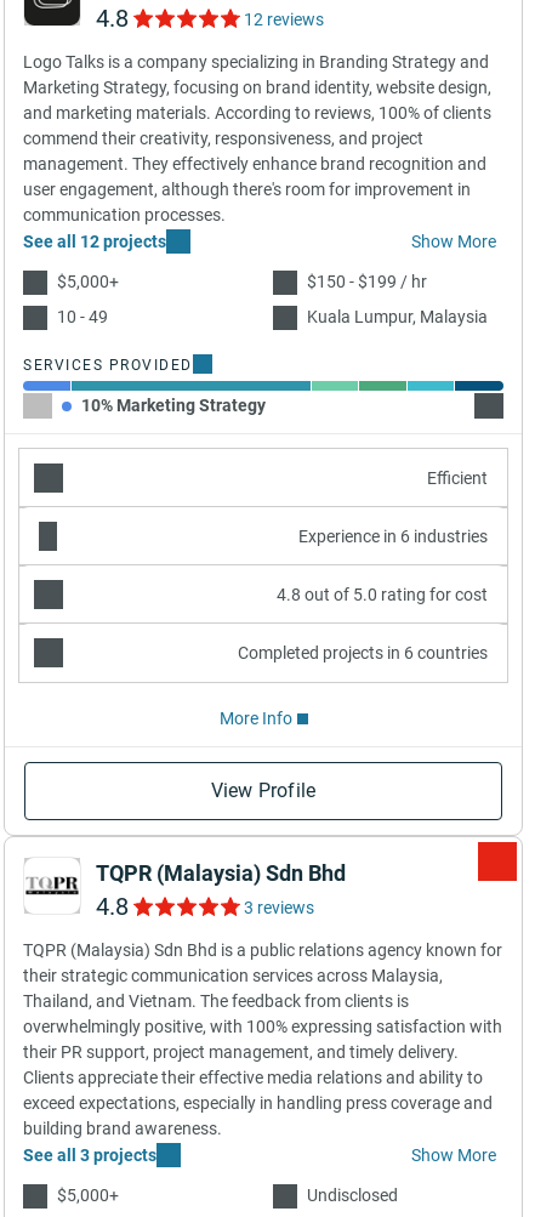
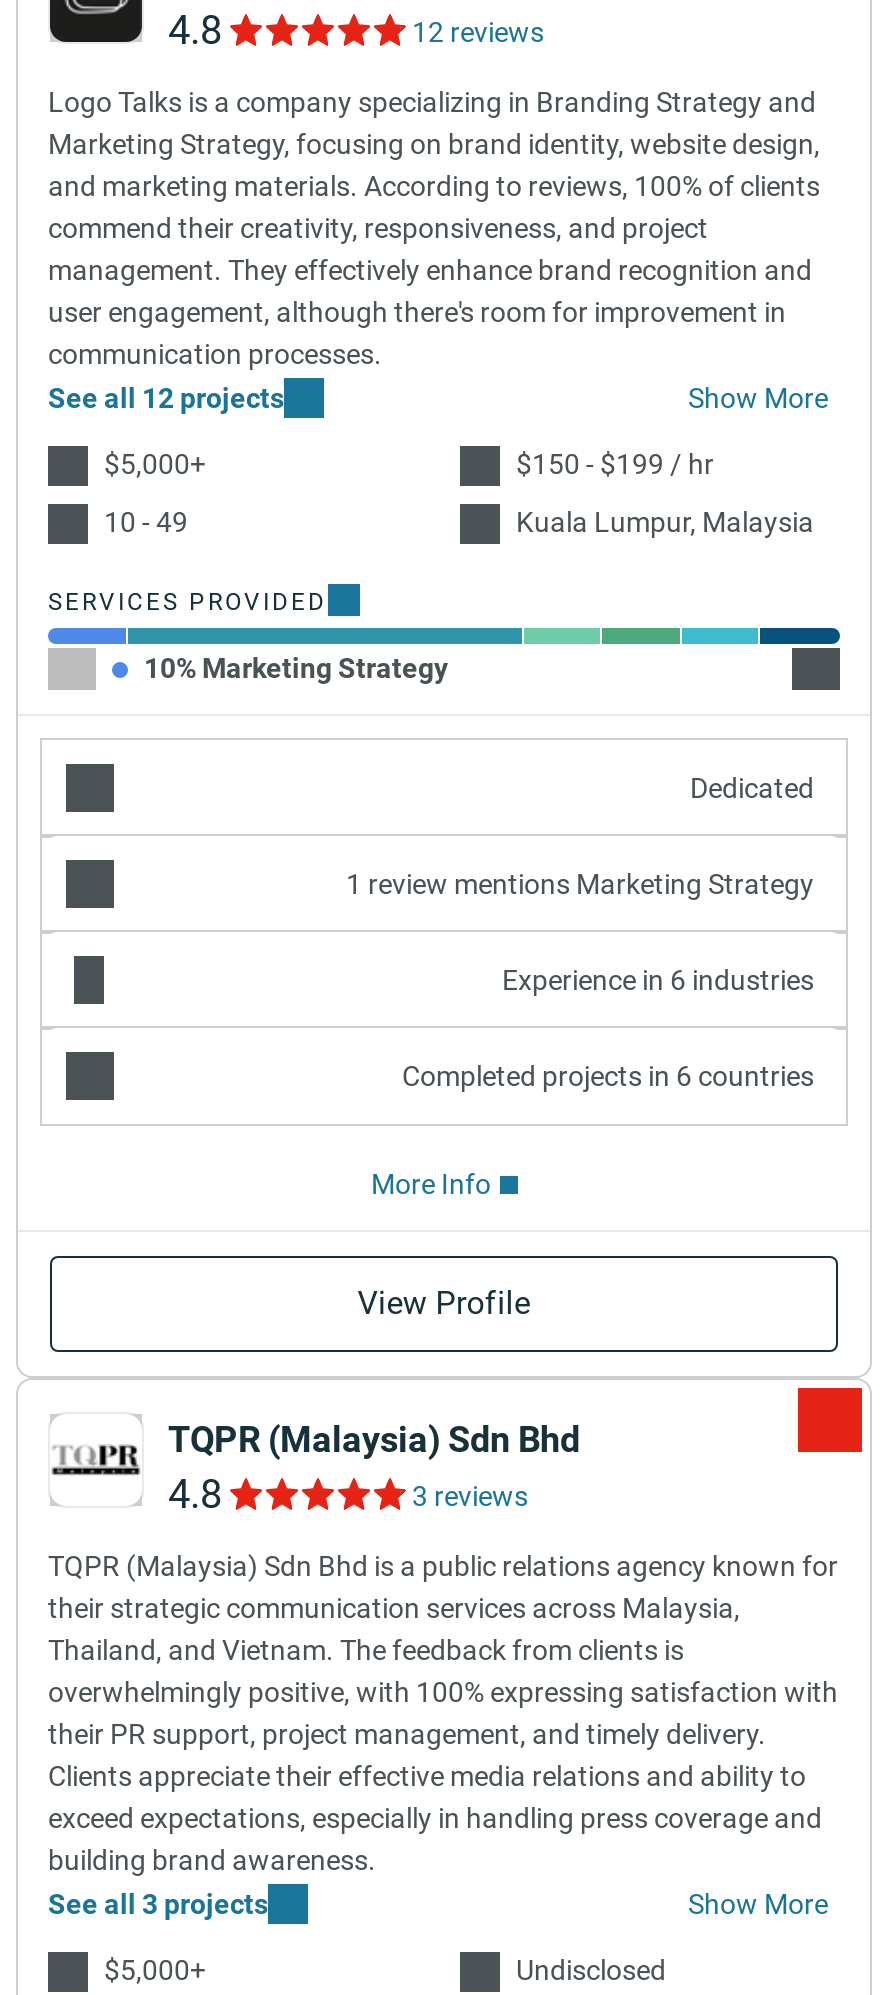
[427,468,488,487] Efficient -> [346,771,814,899] Dedicated | 1 review mentions Marketing Strategy
moved [298,526,488,545] -> [502,963,814,995]: Experience in 6 industries
[277,584,488,604] 4.8 out of 5.0 rating for cost -> none

